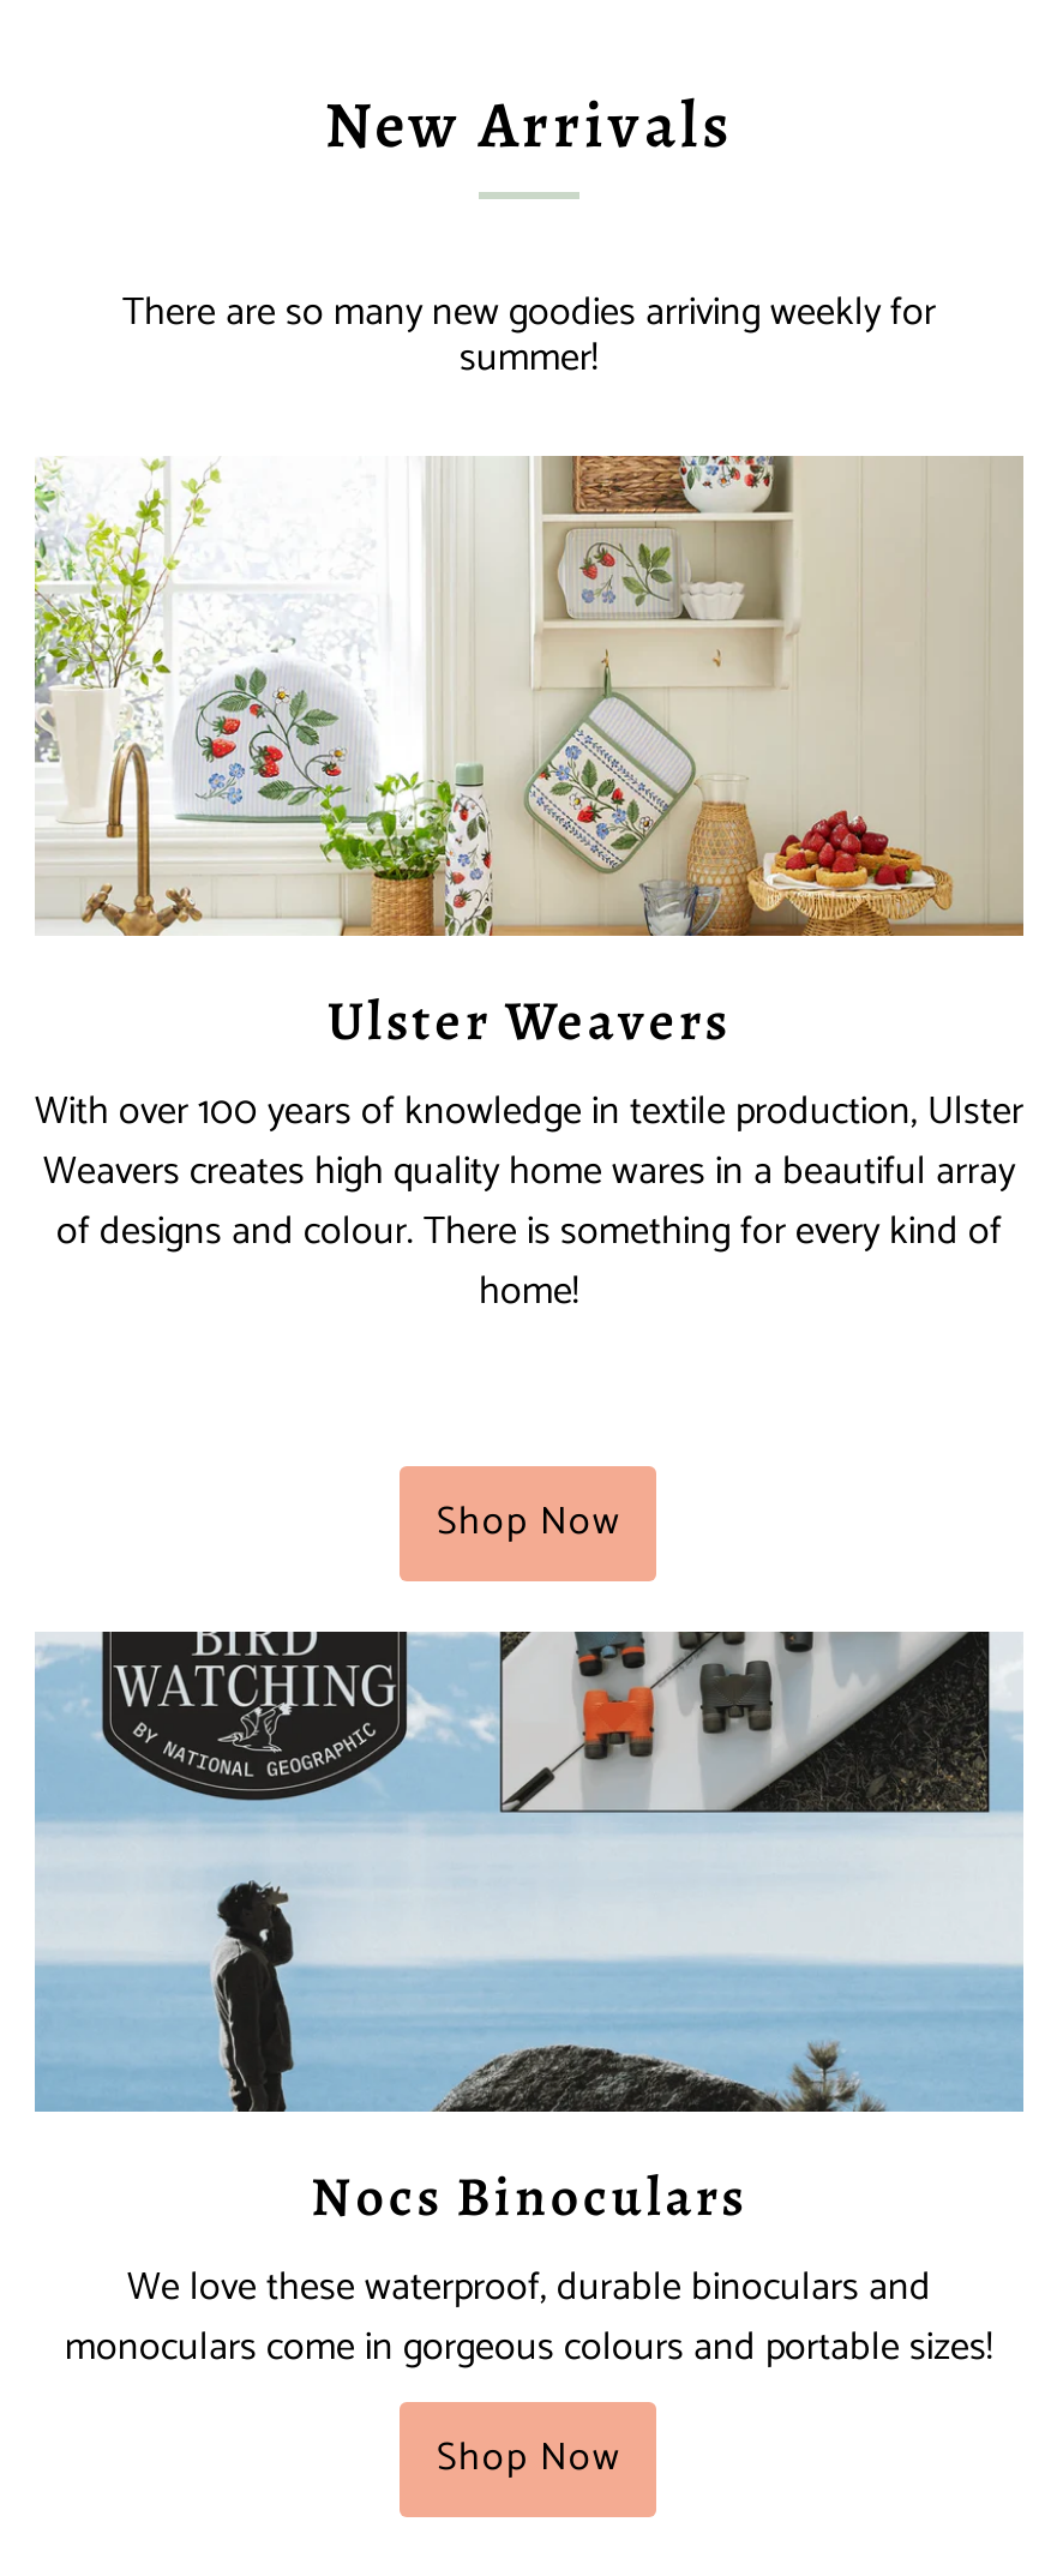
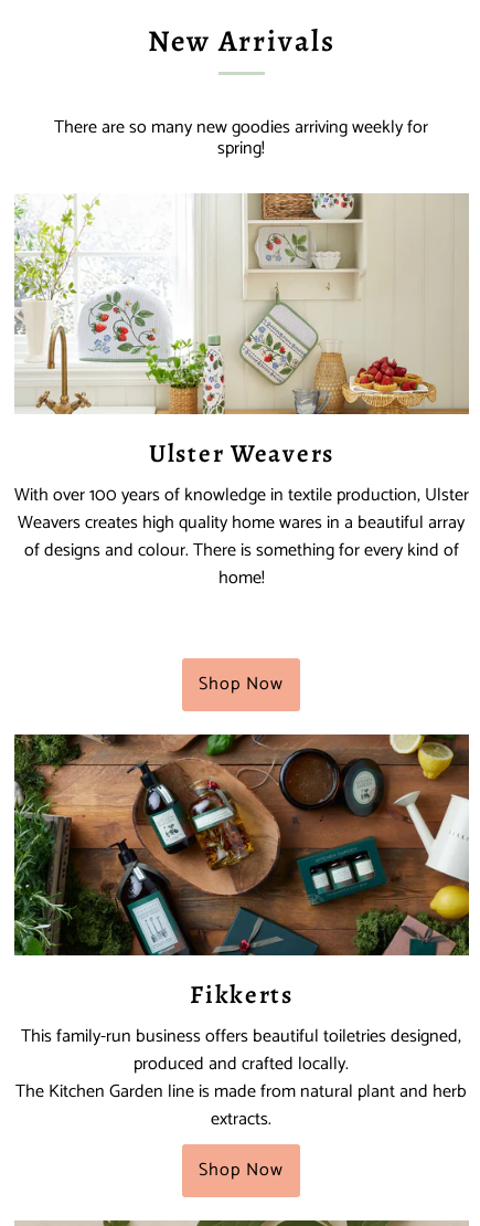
[460,326,599,390] summer! -> [218,134,265,164] spring!
[35,1628,1026,2380] [image] | Nocs Binoculars | We love these waterproof, durable binoculars and | monoculars come in gorgeous colours and portable sizes! -> [13,733,470,1135] [image] | Fikkerts | This family-run business offers beautiful toiletries designed, | produced and crafted locally. | The Kitchen Garden line is made from natural plant and herb | extracts.

